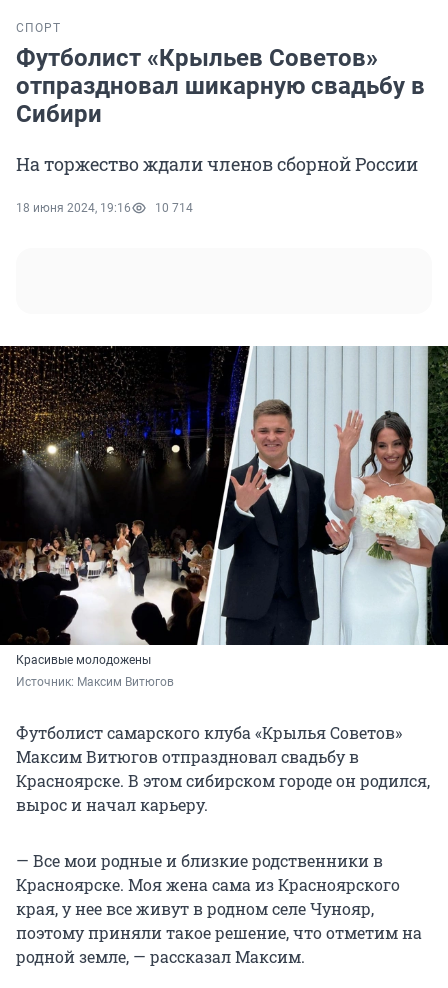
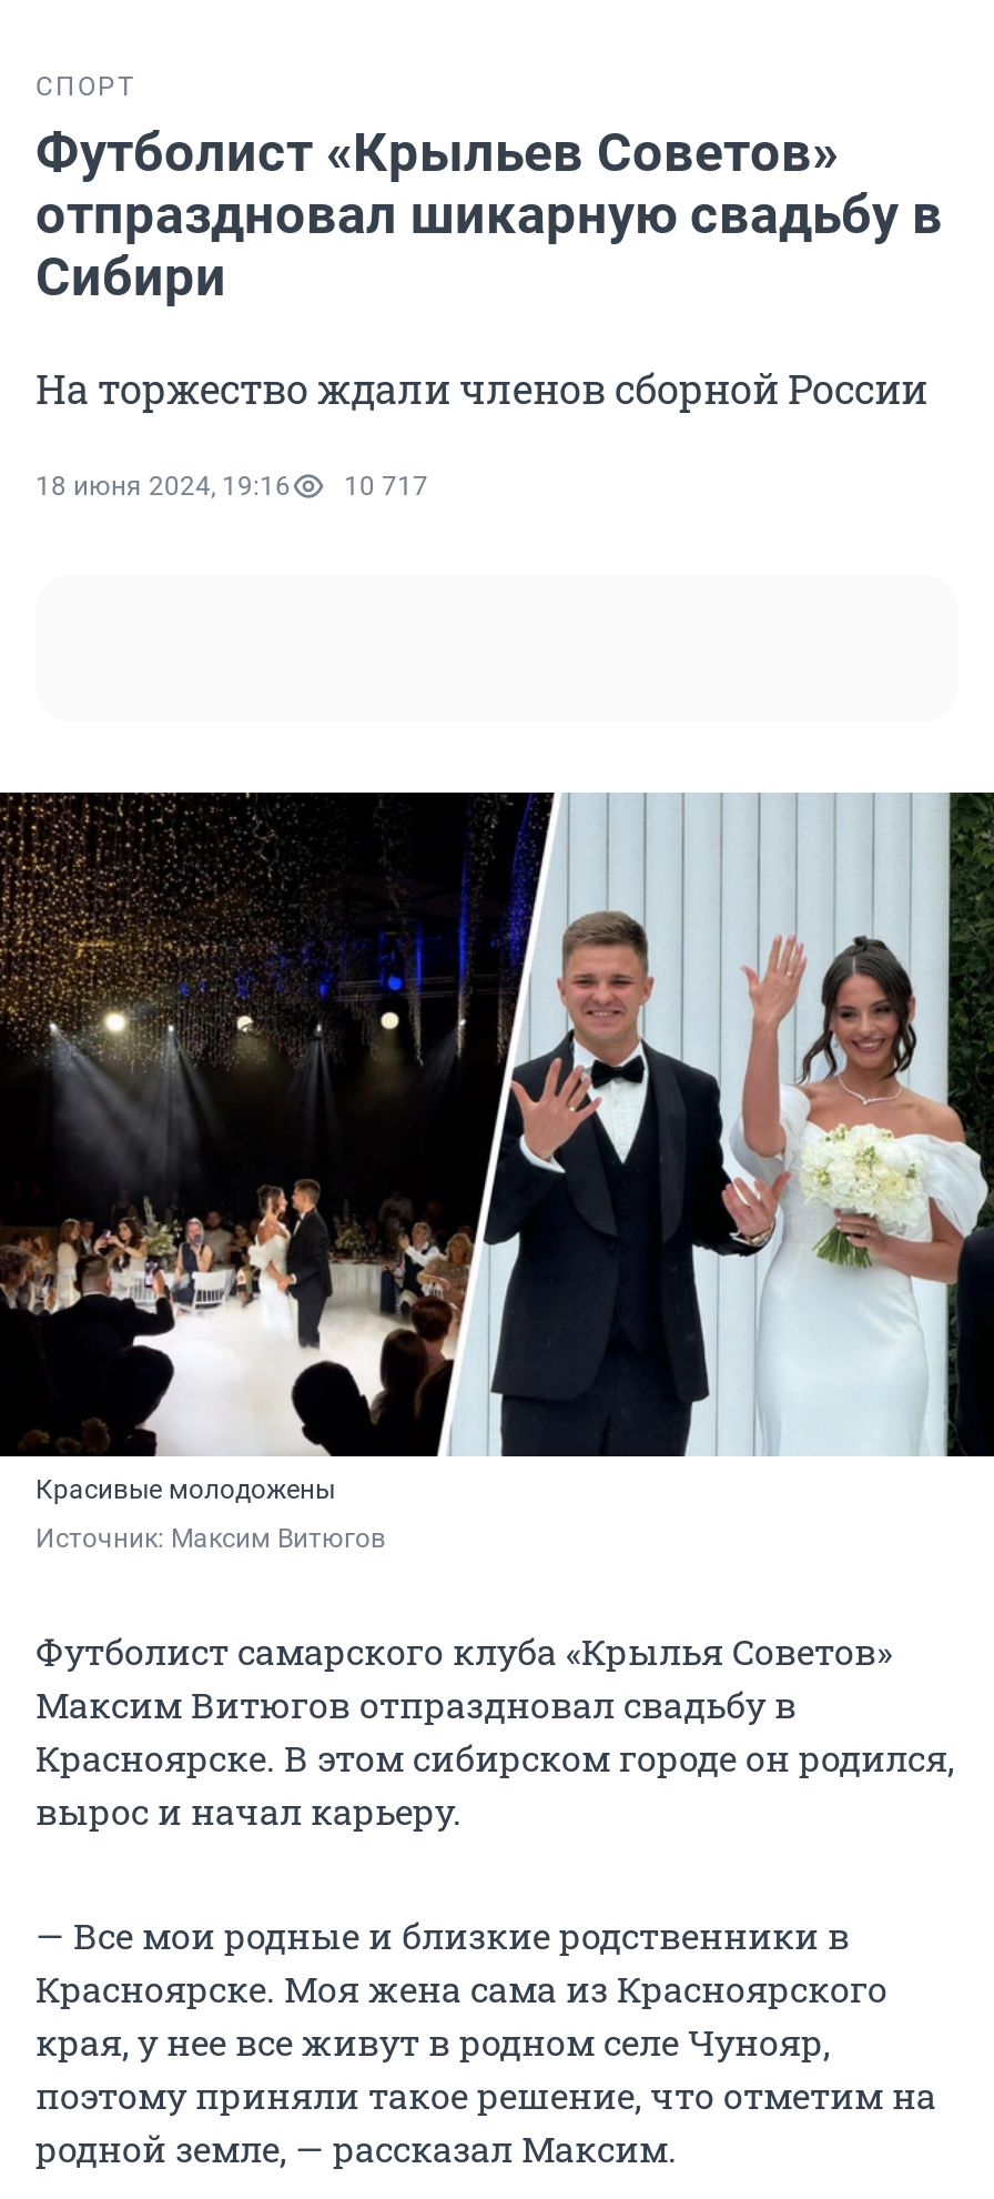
[16,201,193,215] 18 июня 2024, 19:16 10 714 -> [35,471,428,502] 18 июня 2024, 19:16 10 717

